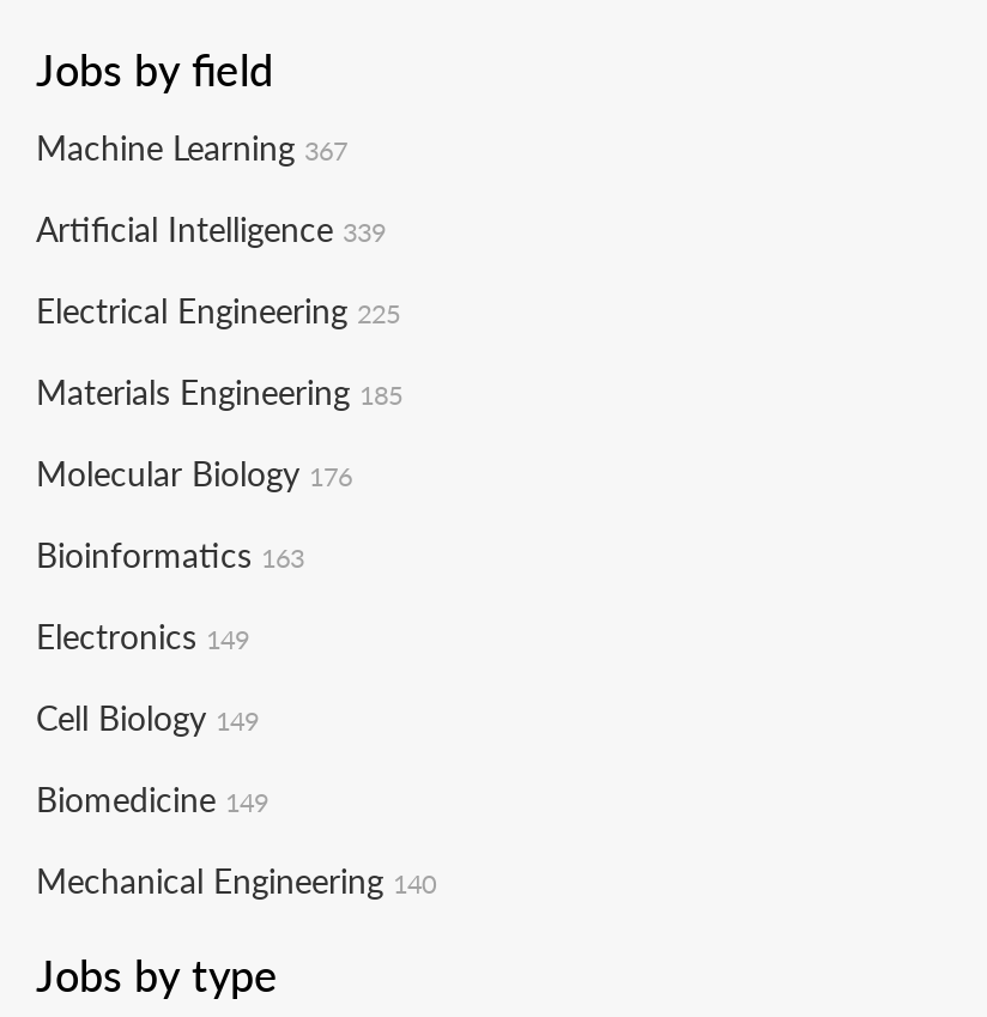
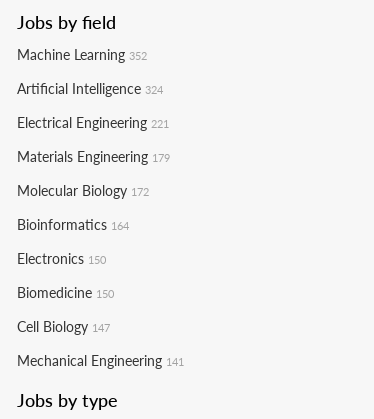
[36,122,347,170] Machine Learning 367 -> [17,44,147,64] Machine Learning 352
[36,204,386,252] Artificial Intelligence 339 -> [17,78,163,98] Artificial Intelligence 324
[36,285,400,333] Electrical Engineering 225 -> [17,112,169,132] Electrical Engineering 221
[36,367,402,414] Materials Engineering 185 -> [17,146,170,166] Materials Engineering 179
[36,448,352,496] Molecular Biology 176 -> [17,180,149,200] Molecular Biology 172
[36,529,304,577] Bioinformatics 163 -> [17,214,129,234] Bioinformatics 164
[36,611,249,659] Electronics 149 -> [17,248,106,268] Electronics 150
[36,692,259,740] Cell Biology 149 -> [17,282,114,302] Biomedicine 150
[36,774,268,822] Biomedicine 149 -> [17,316,110,336] Cell Biology 147
[36,855,436,903] Mechanical Engineering 140 -> [17,350,184,370] Mechanical Engineering 141

